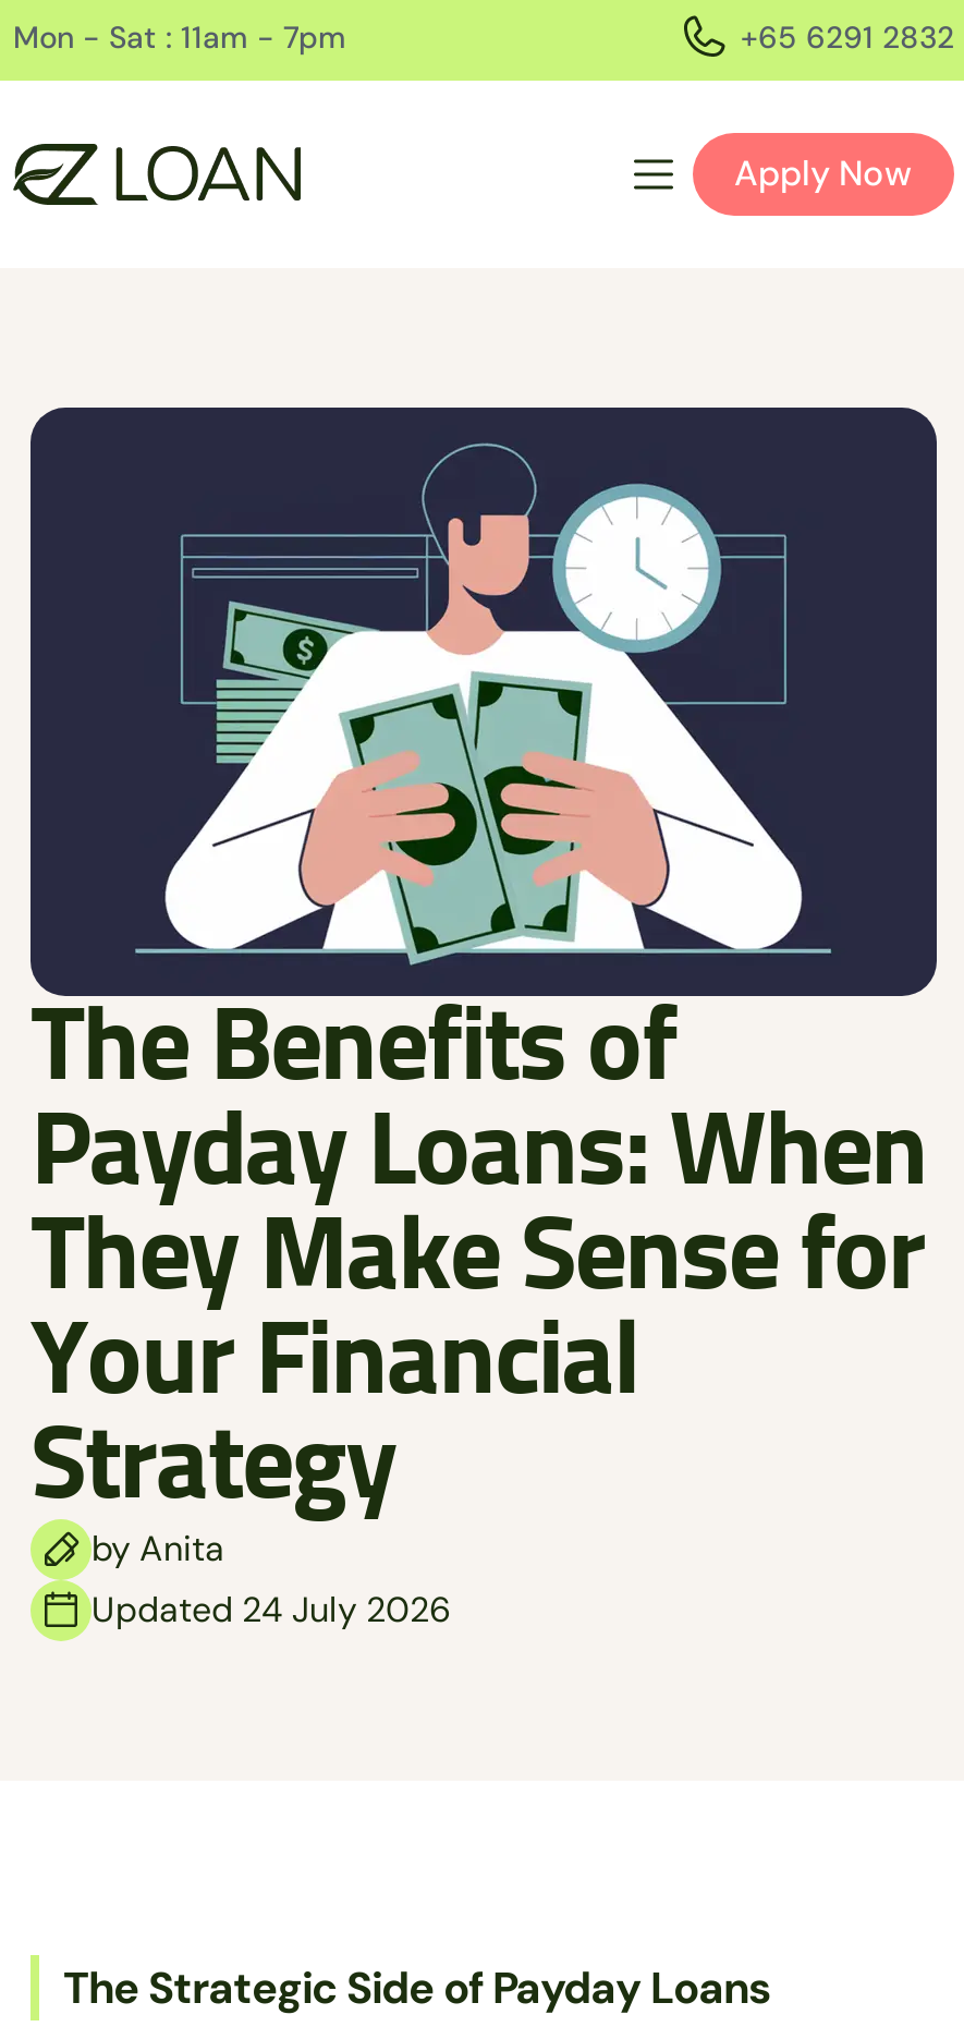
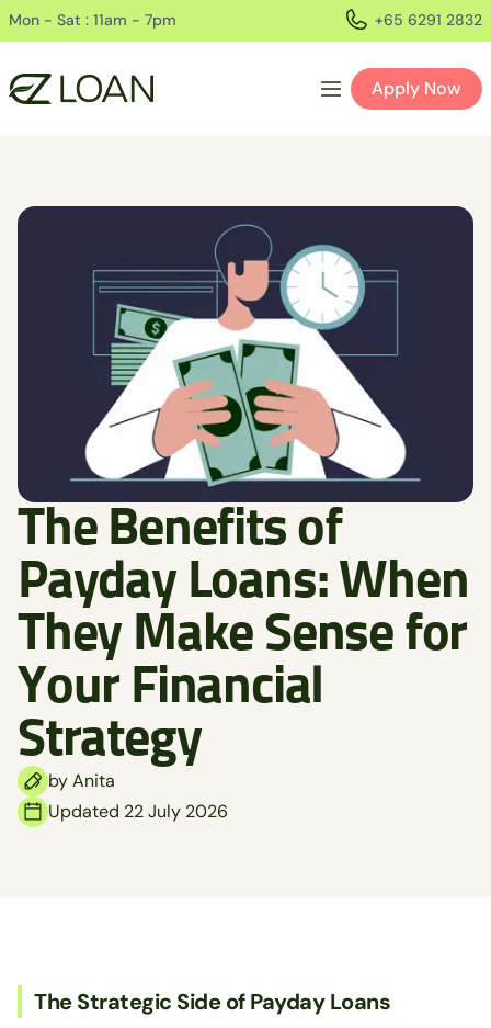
[91,1587,451,1633] Updated 24 July 2026 -> [48,800,228,823] Updated 22 July 2026

